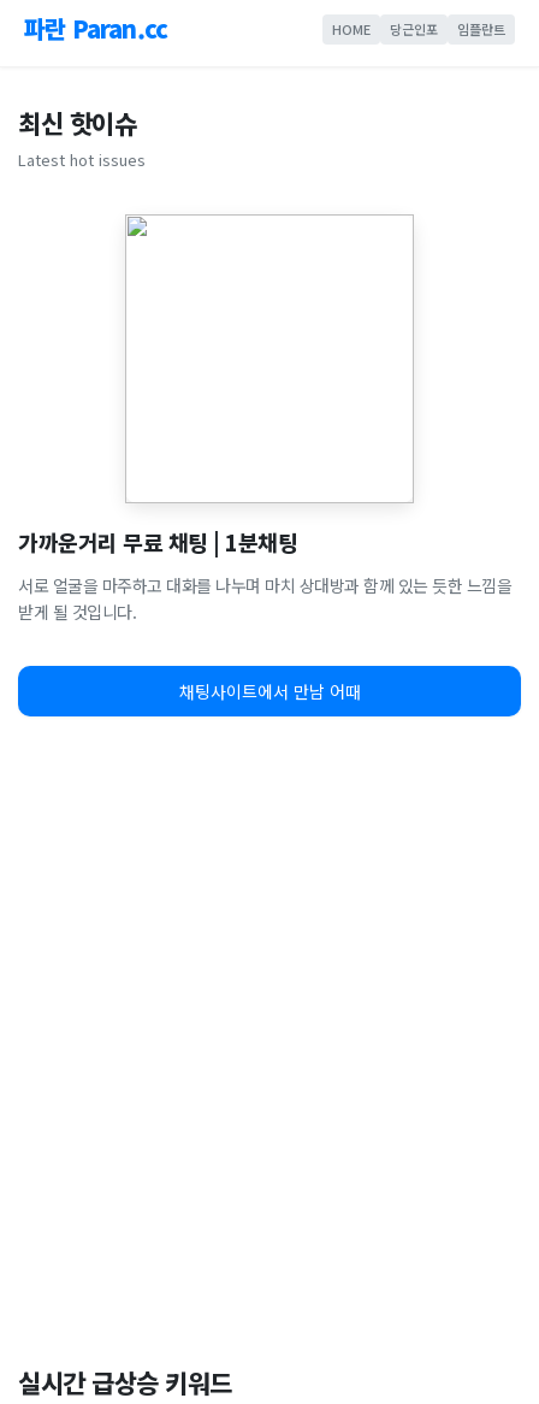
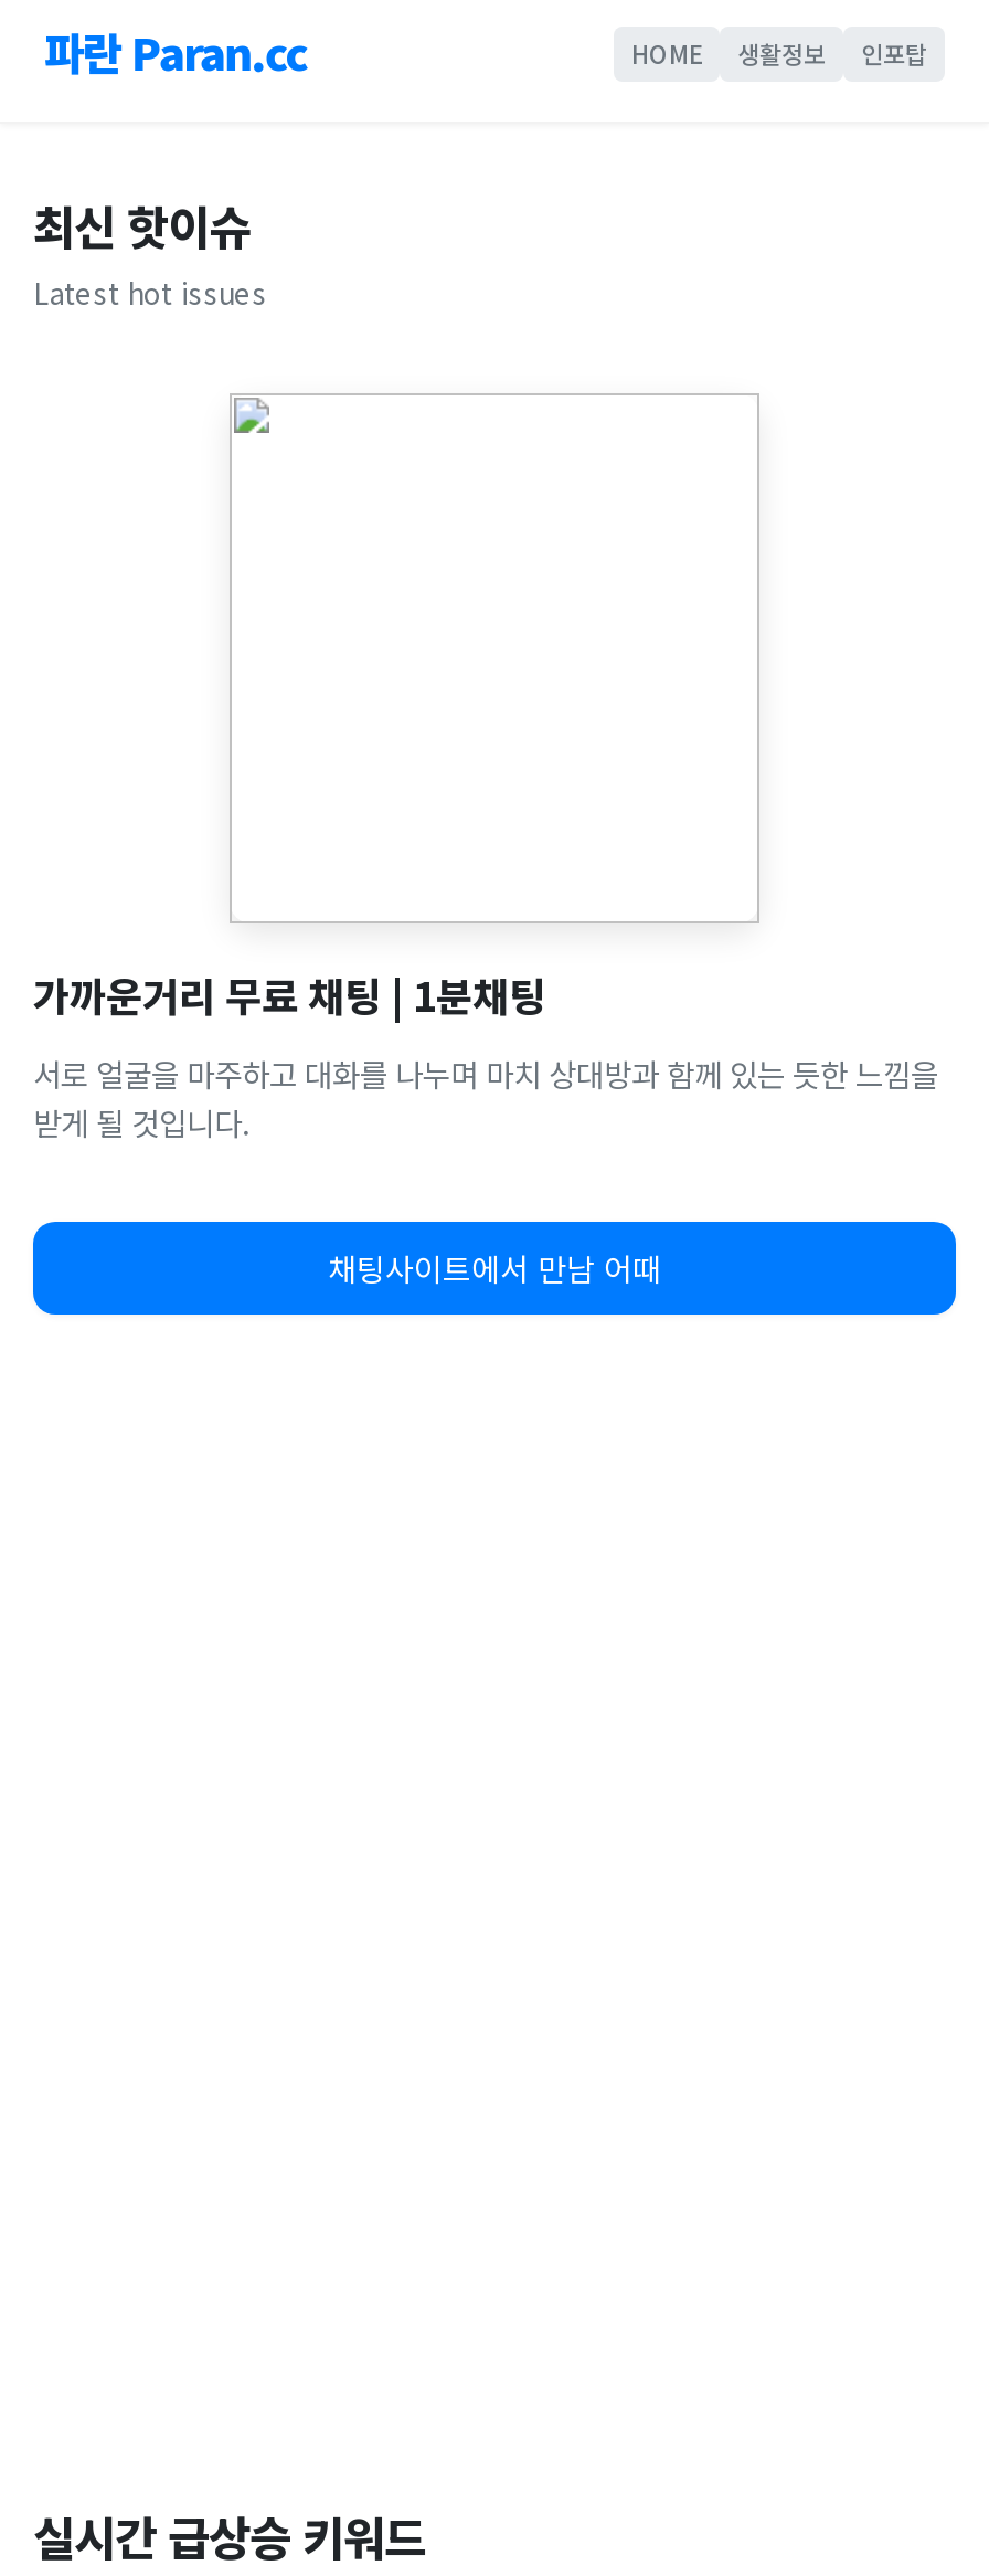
[390,19,505,38] 당근인포 | 임플란트 -> [737,34,927,70] 생활정보 | 인포탑

